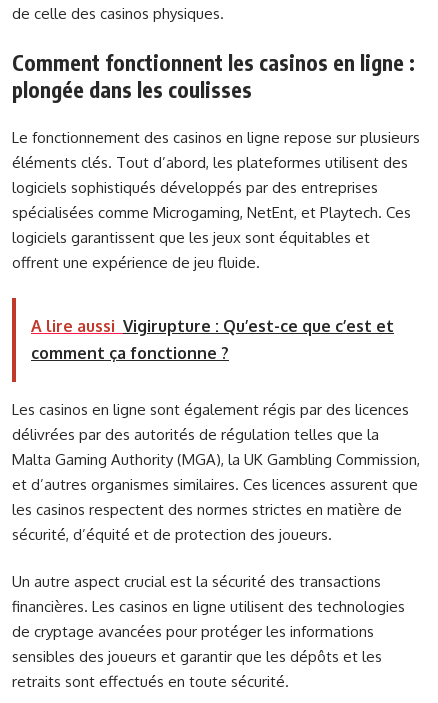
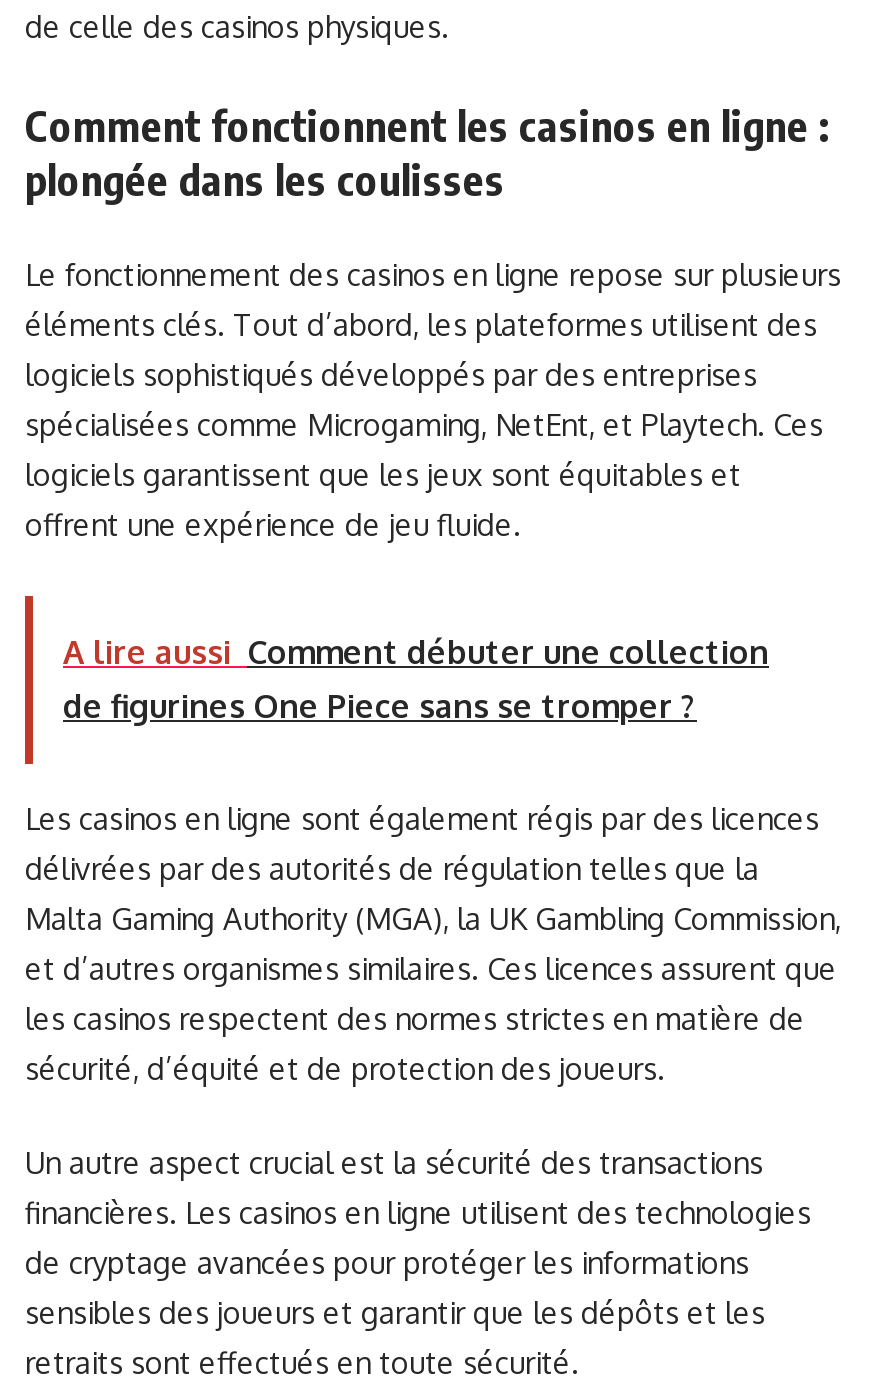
[31,316,394,363] A lire aussi Vigirupture : Qu’est-ce que c’est et | comment ça fonctionne ? -> [63,632,769,726] A lire aussi Comment débuter une collection | de figurines One Piece sans se tromper ?

